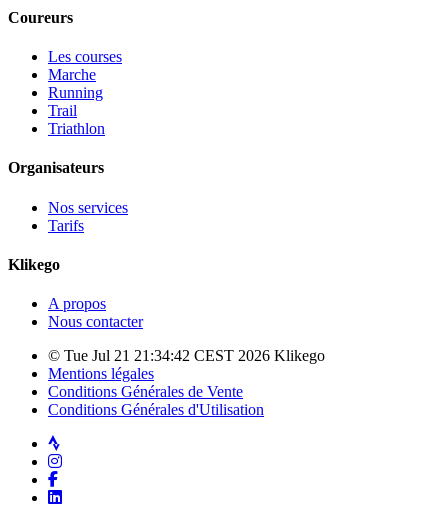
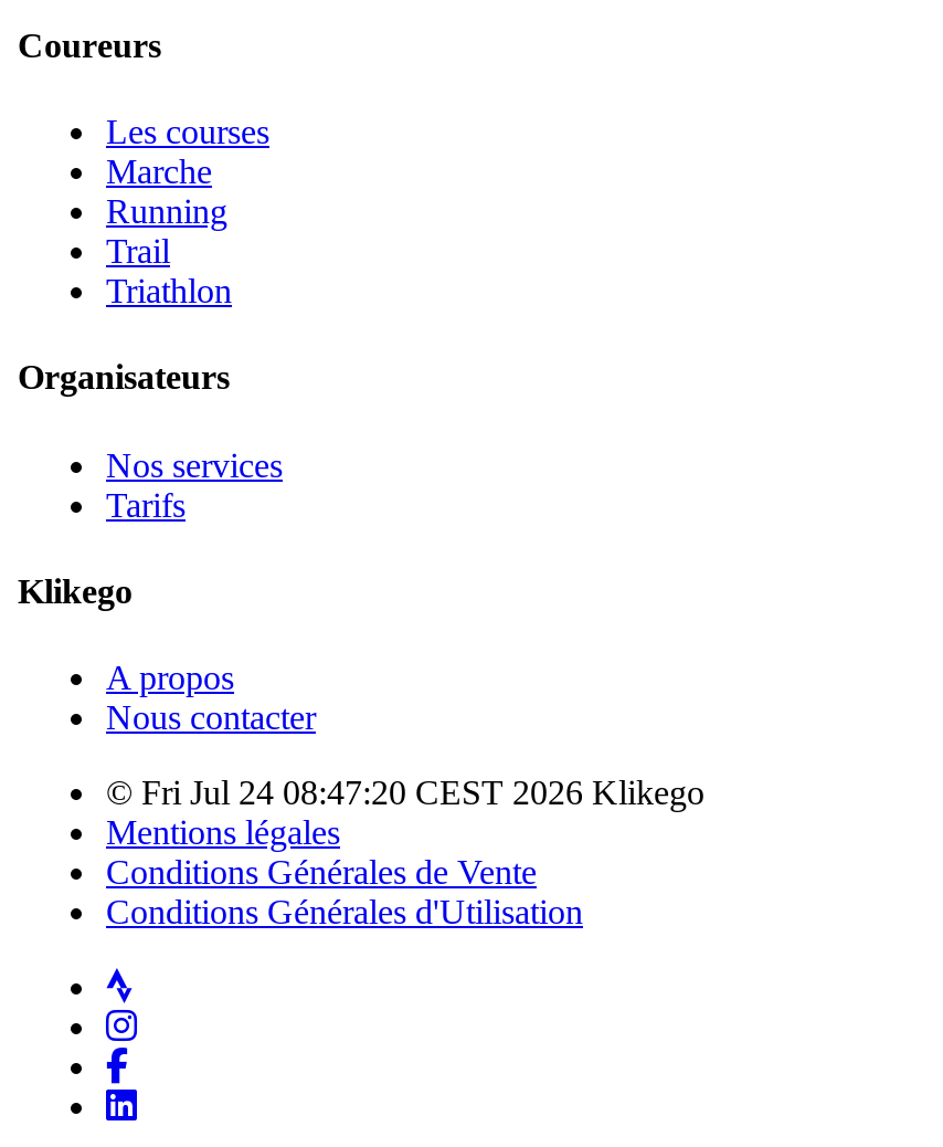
[48,347,325,364] © Tue Jul 21 21:34:42 CEST 2026 Klikego -> [106,774,704,811] © Fri Jul 24 08:47:20 CEST 2026 Klikego

